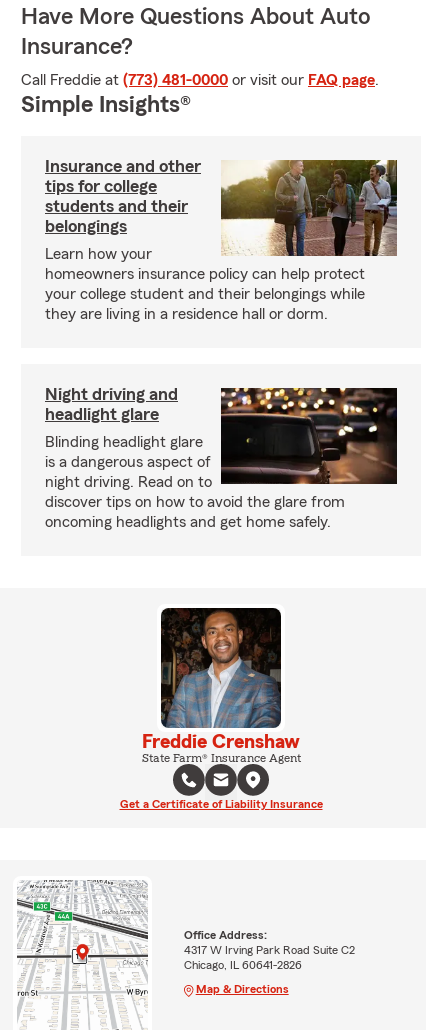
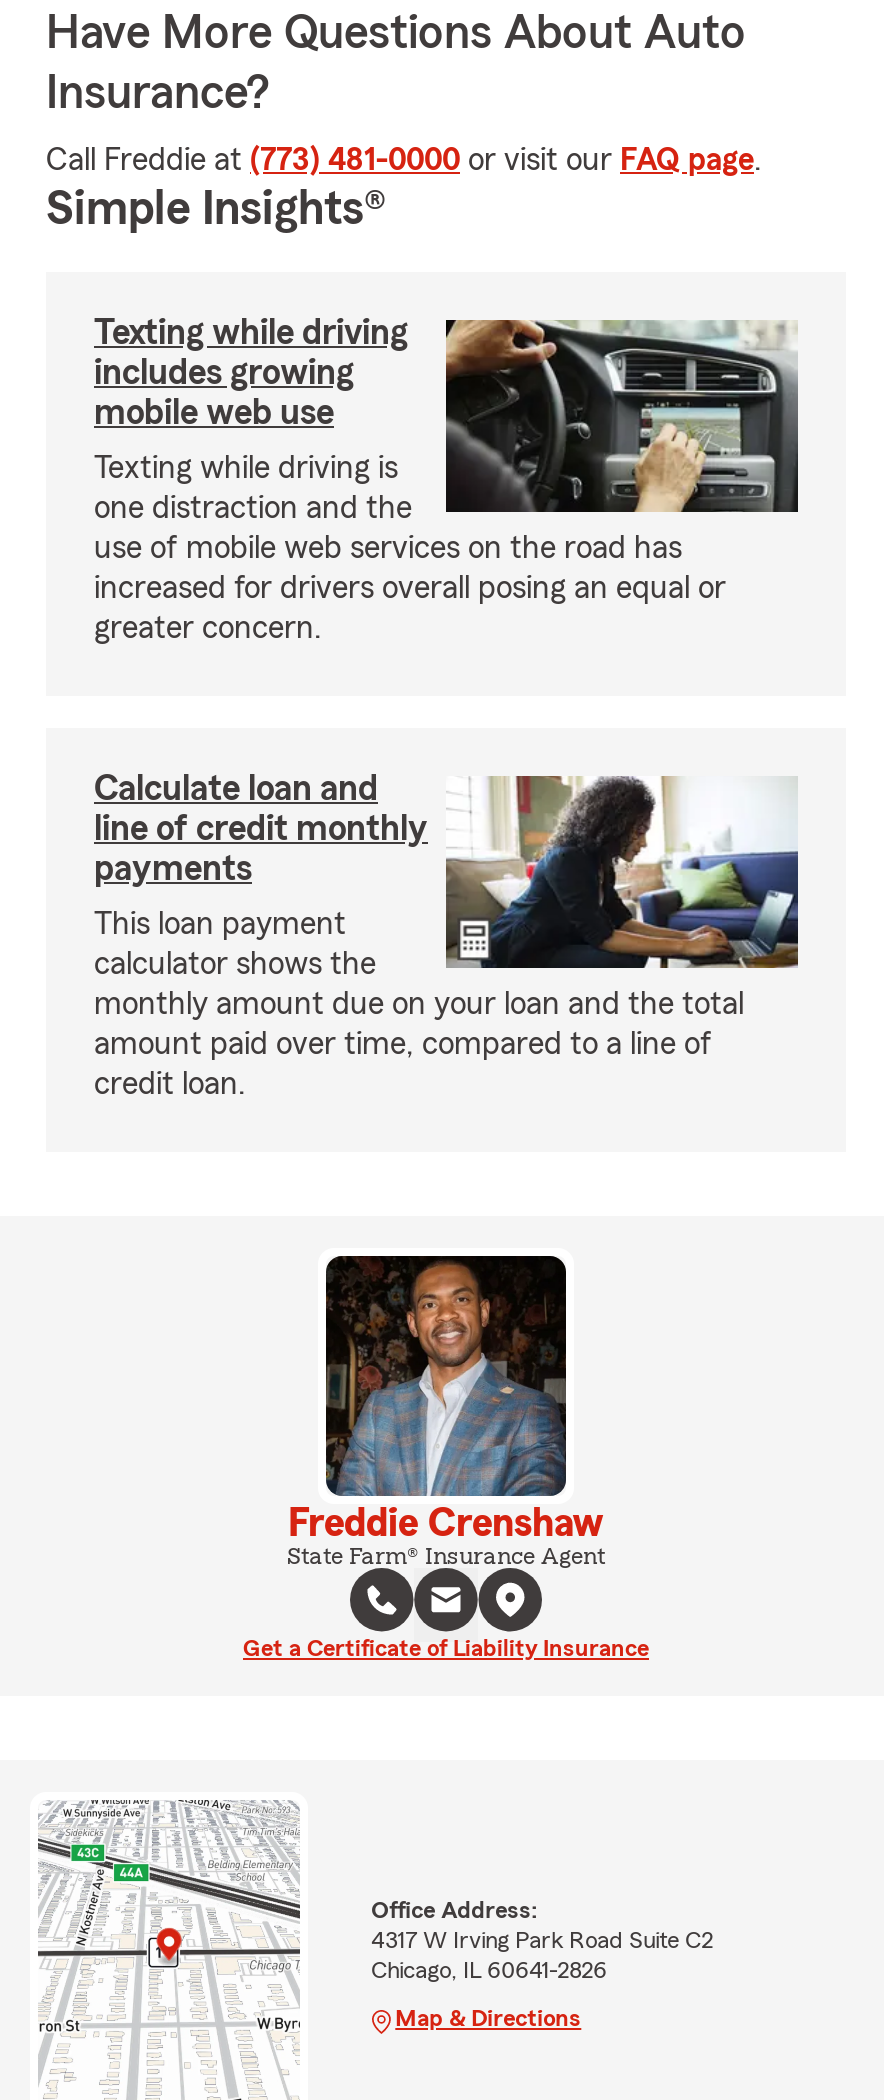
[45,157,201,235] Insurance and other | tips for college | students and their | belongings -> [94,314,408,430] Texting while driving | includes growing | mobile web use
[45,159,398,322] [image] | Learn how your | homeowners insurance policy can help protect | your college student and their belongings while | they are living in a residence hall or dorm. -> [94,318,798,644] [image] | Texting while driving is | one distraction and the | use of mobile web services on the road has | increased for drivers overall posing an equal or | greater concern.
[45,385,178,423] Night driving and | headlight glare -> [94,770,428,886] Calculate loan and | line of credit monthly | payments
[45,387,398,530] [image] | Blinding headlight glare | is a dangerous aspect of | night driving. Read on to | discover tips on how to avoid the glare from | oncoming headlights and get home safely. -> [94,774,800,1100] [image] | This loan payment | calculator shows the | monthly amount due on your loan and the total | amount paid over time, compared to a line of | credit loan.

